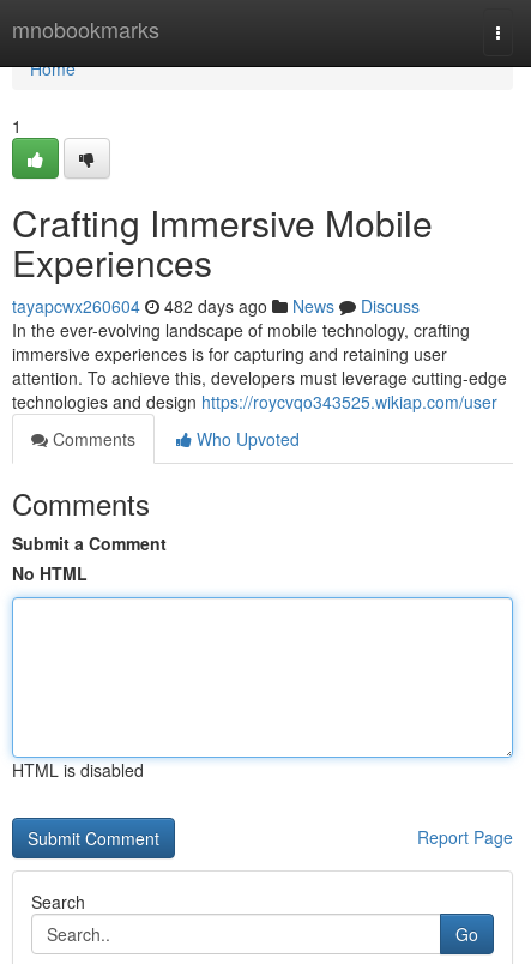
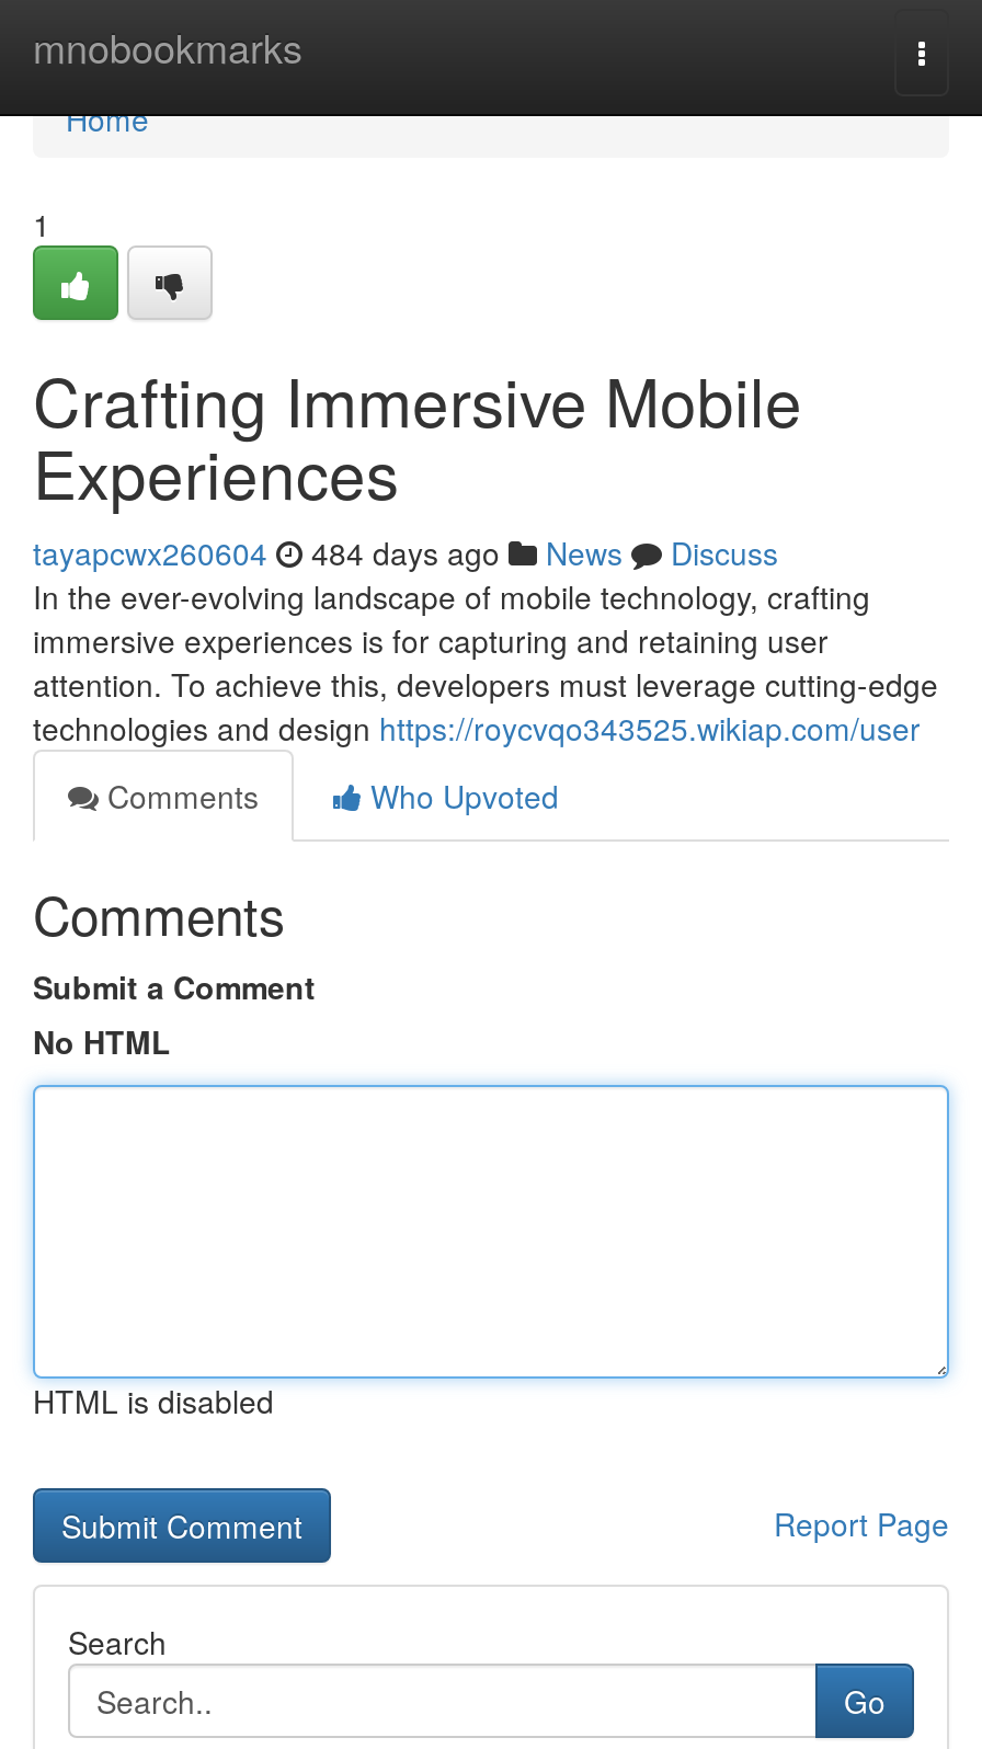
[12,294,420,318] tayapcwx260604 482 days ago News Discuss -> [33,530,778,574] tayapcwx260604 484 days ago News Discuss

